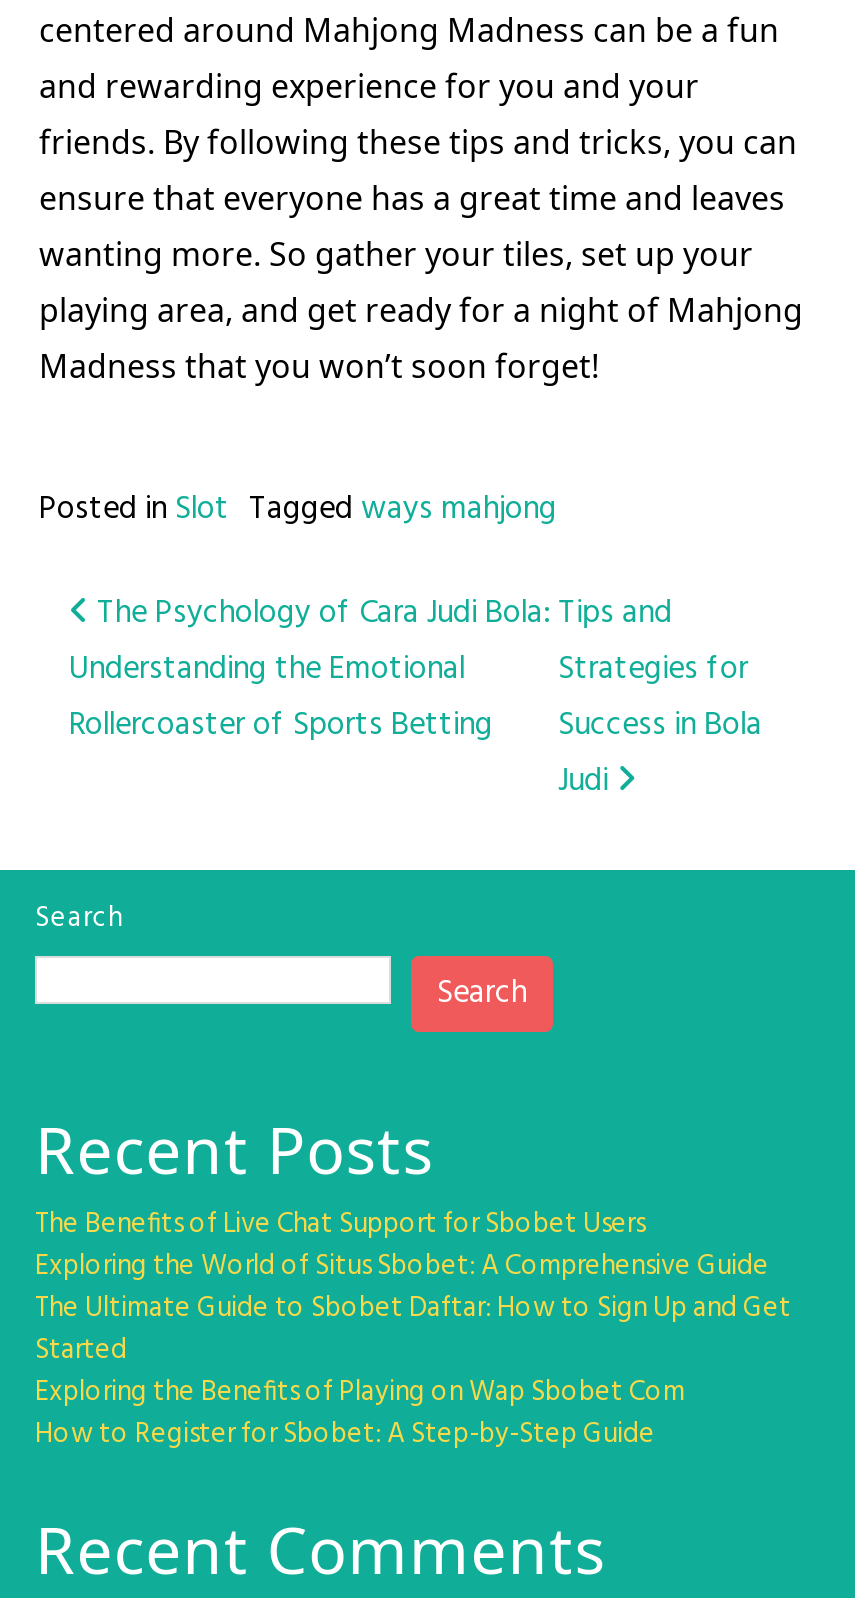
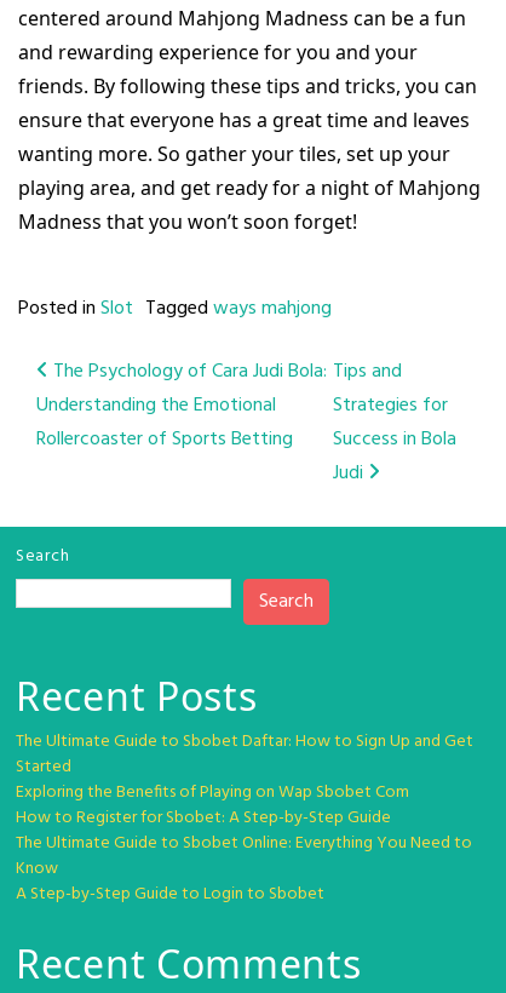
[35,1202,769,1290] The Benefits of Live Chat Support for Sbobet Users | Exploring the World of Situs Sbobet: A Comprehensive Guide -> none
moved [35,1286,791,1458] -> [16,728,473,832]: The Ultimate Guide to Sbobet Daftar: How to Sign Up and Get | Started | Exploring the Benefits of Playing on Wap Sbobet Com | How to Register for Sbobet: A Step-by-Step Guide
none -> [16,830,472,908] The Ultimate Guide to Sbobet Online: Everything You Need to | Know | A Step-by-Step Guide to Login to Sbobet

